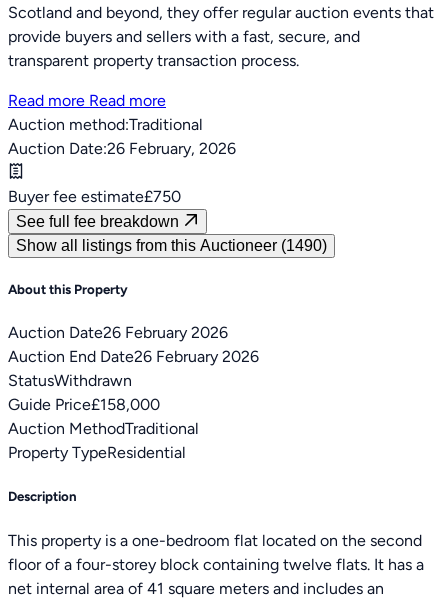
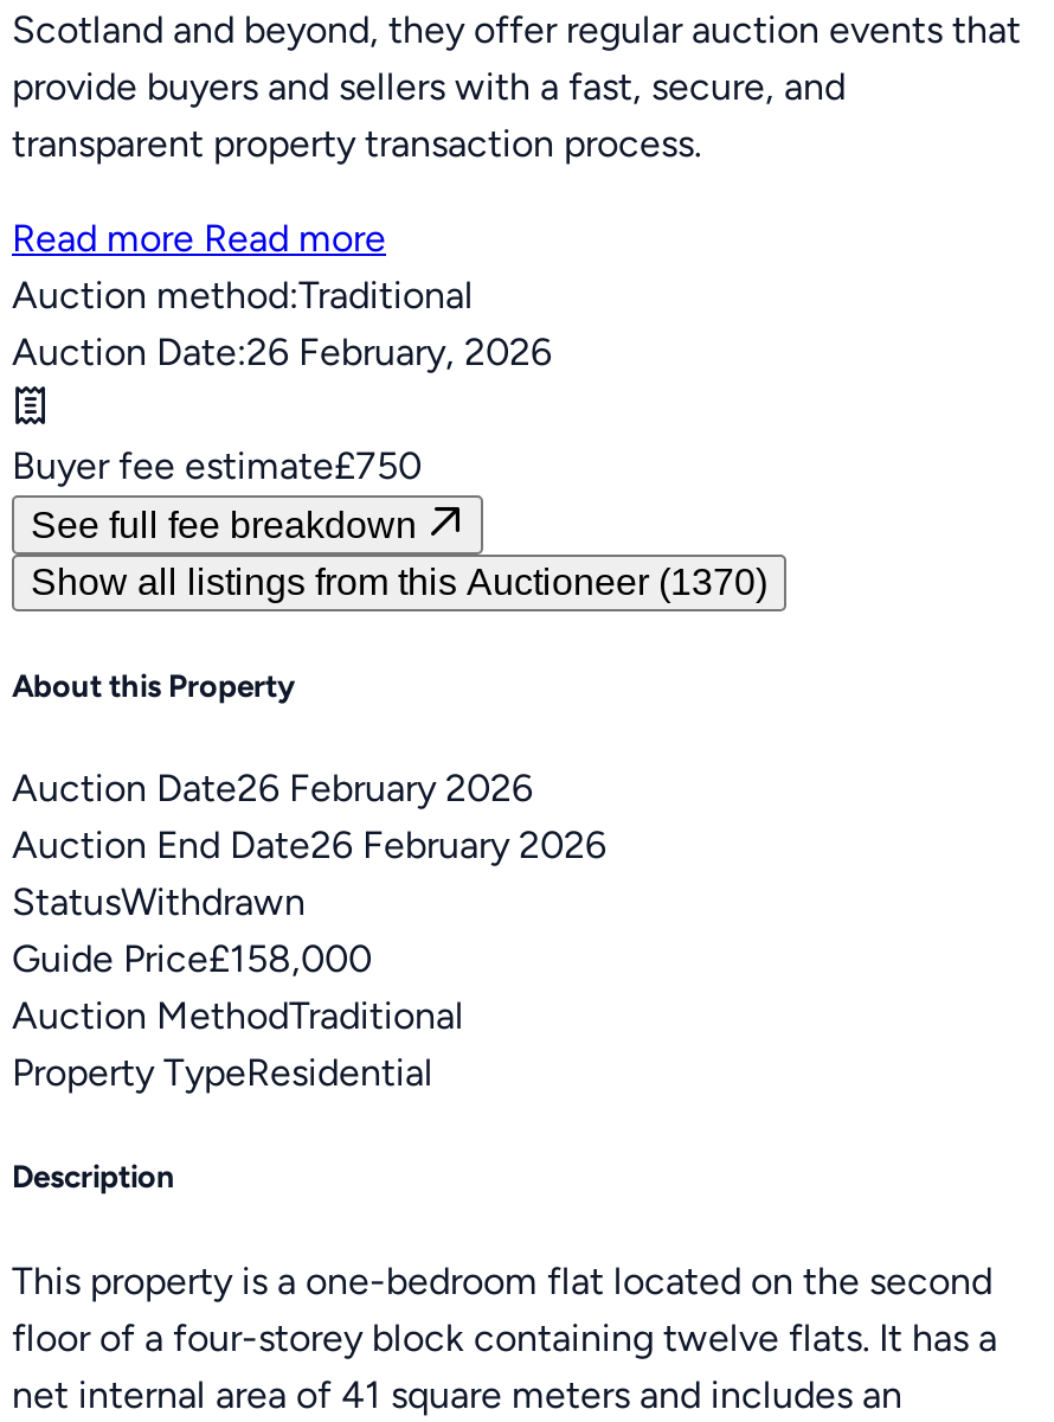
[16,237,327,254] Show all listings from this Auctioneer (1490) -> [31,561,767,602] Show all listings from this Auctioneer (1370)

